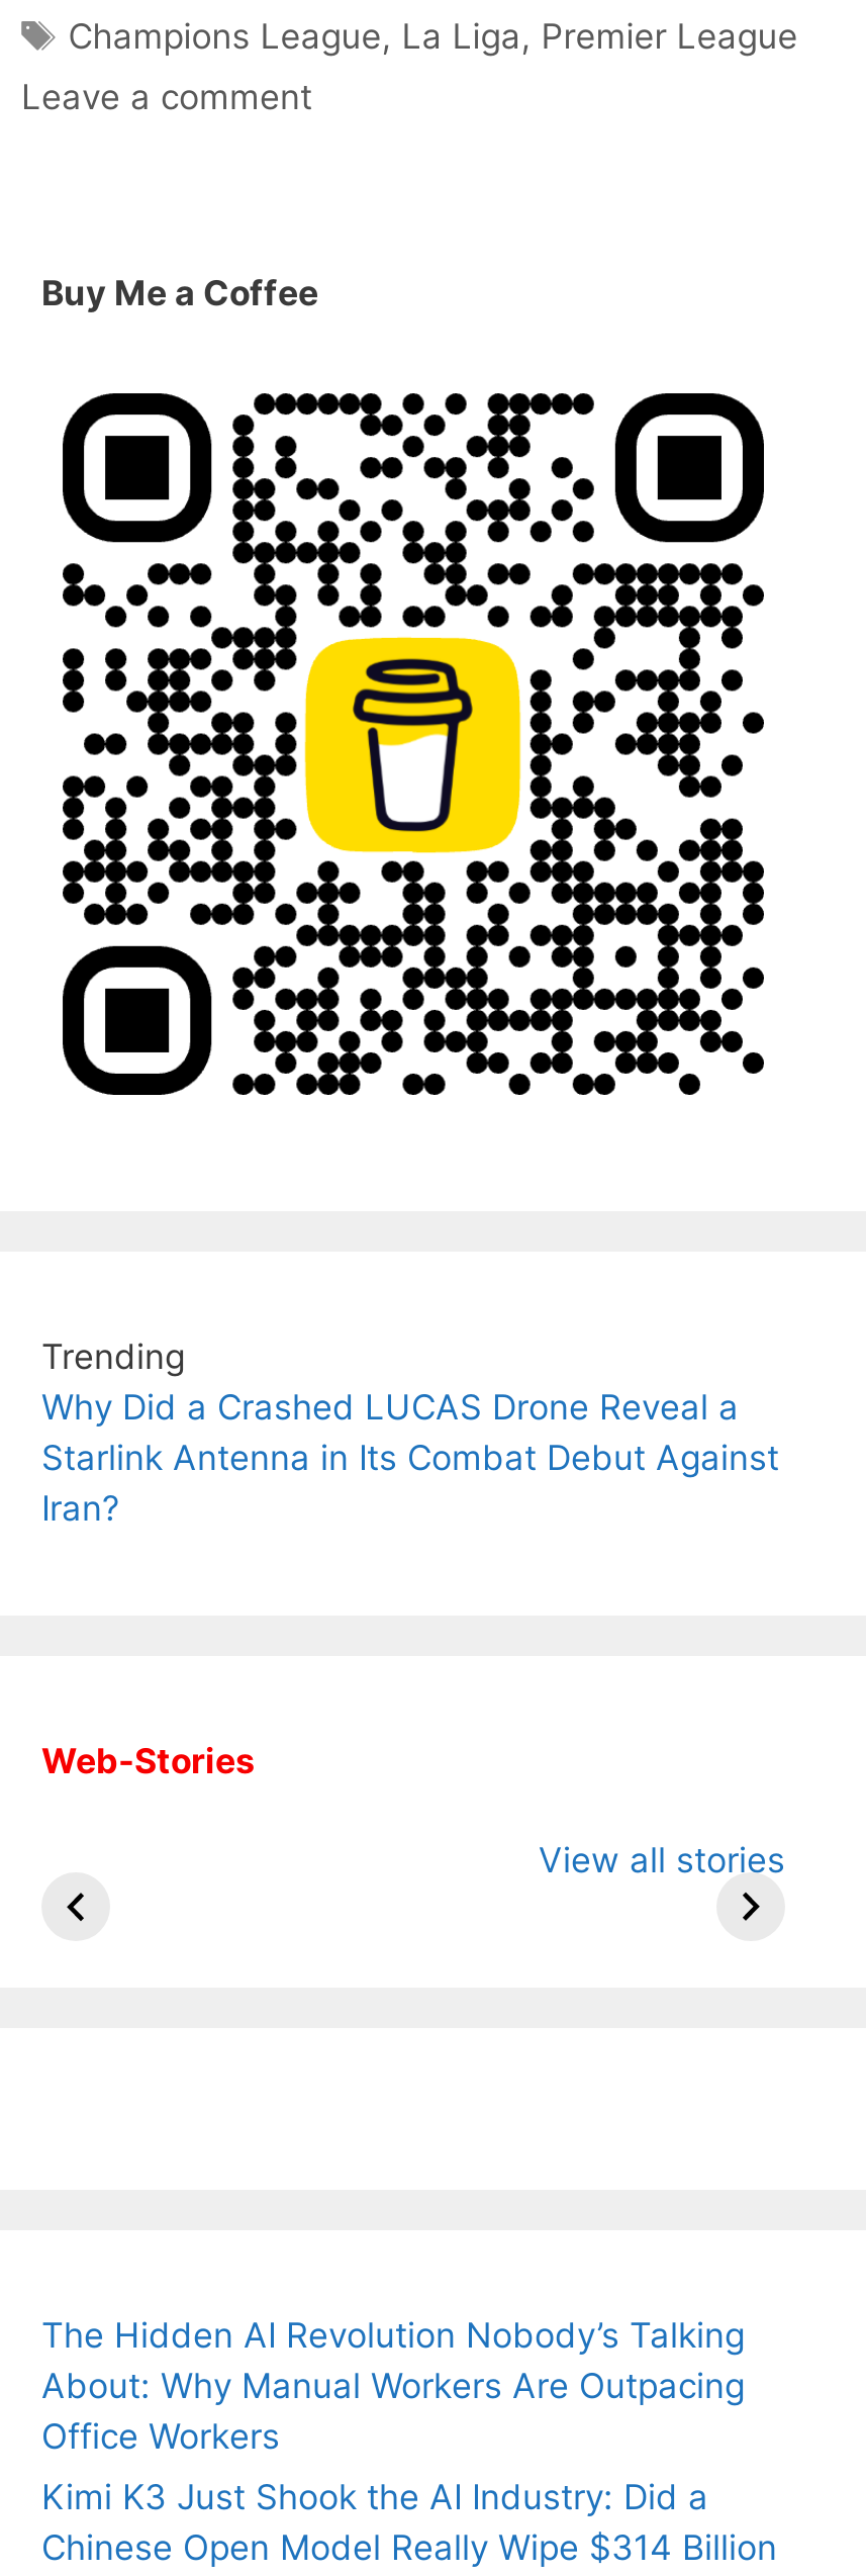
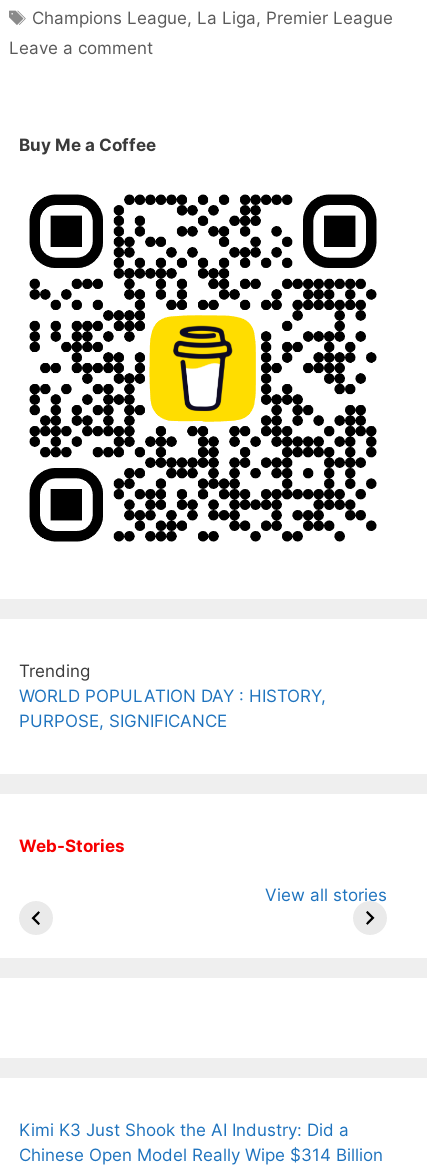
[41,1387,779,1528] Why Did a Crashed LUCAS Drone Reveal a | Starlink Antenna in Its Combat Debut Against | Iran? -> [19,686,326,731] WORLD POPULATION DAY : HISTORY, | PURPOSE, SIGNIFICANCE
[41,2315,745,2457] The Hidden AI Revolution Nobody’s Talking | About: Why Manual Workers Are Outpacing | Office Workers -> none

